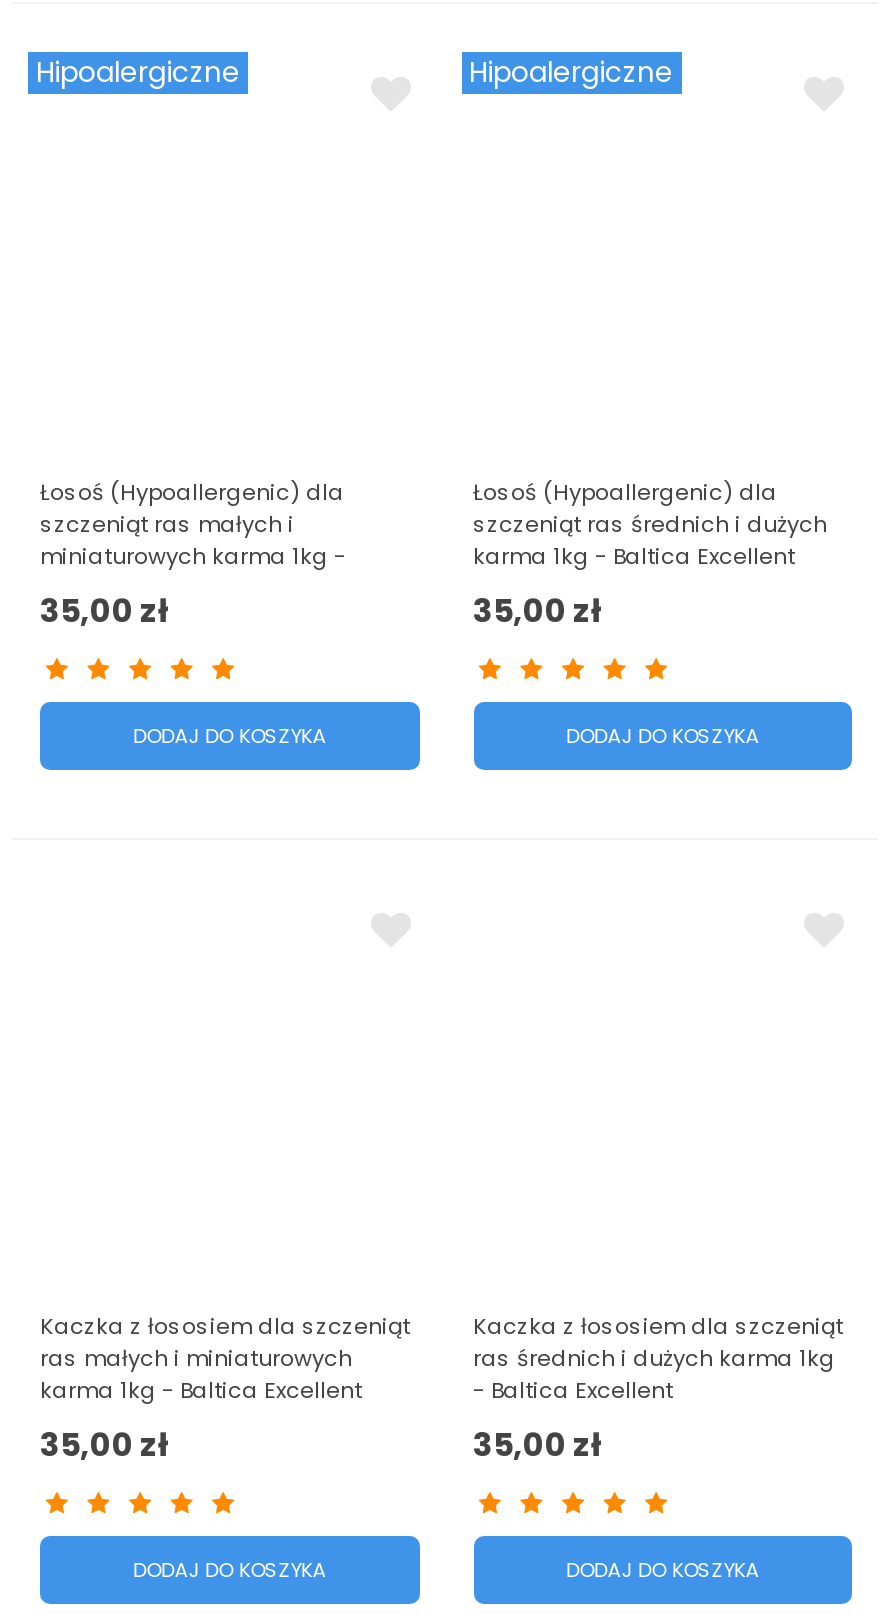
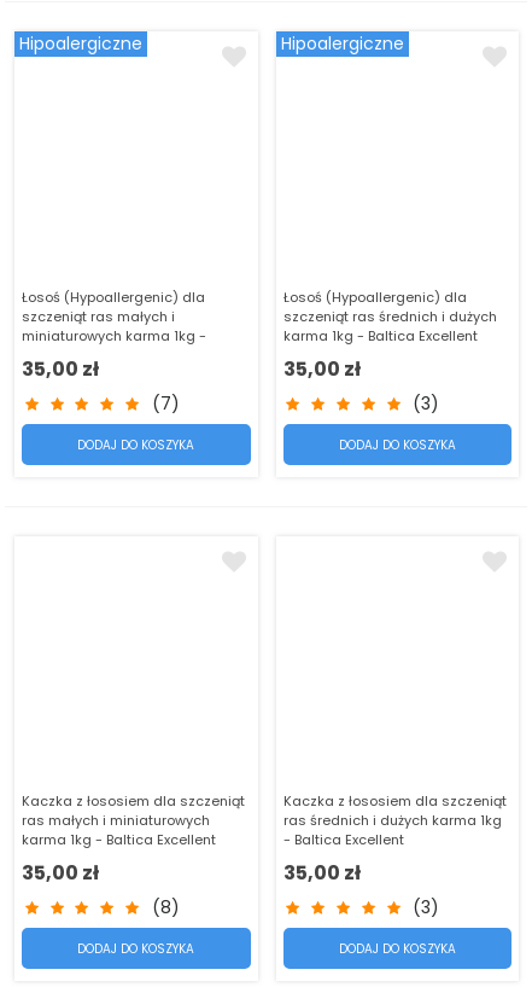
none -> [152,391,180,415] (7)
none -> [413,391,440,415] (3)
none -> [152,895,180,919] (8)
none -> [413,895,440,919] (3)

